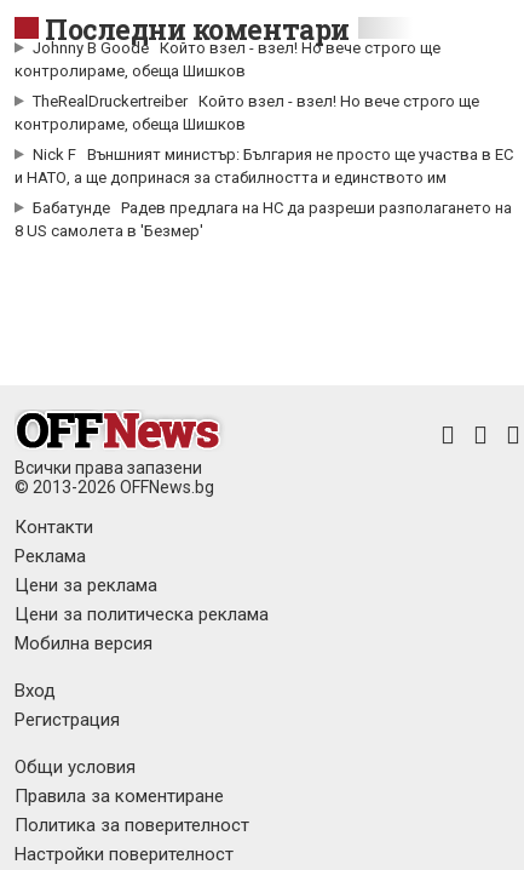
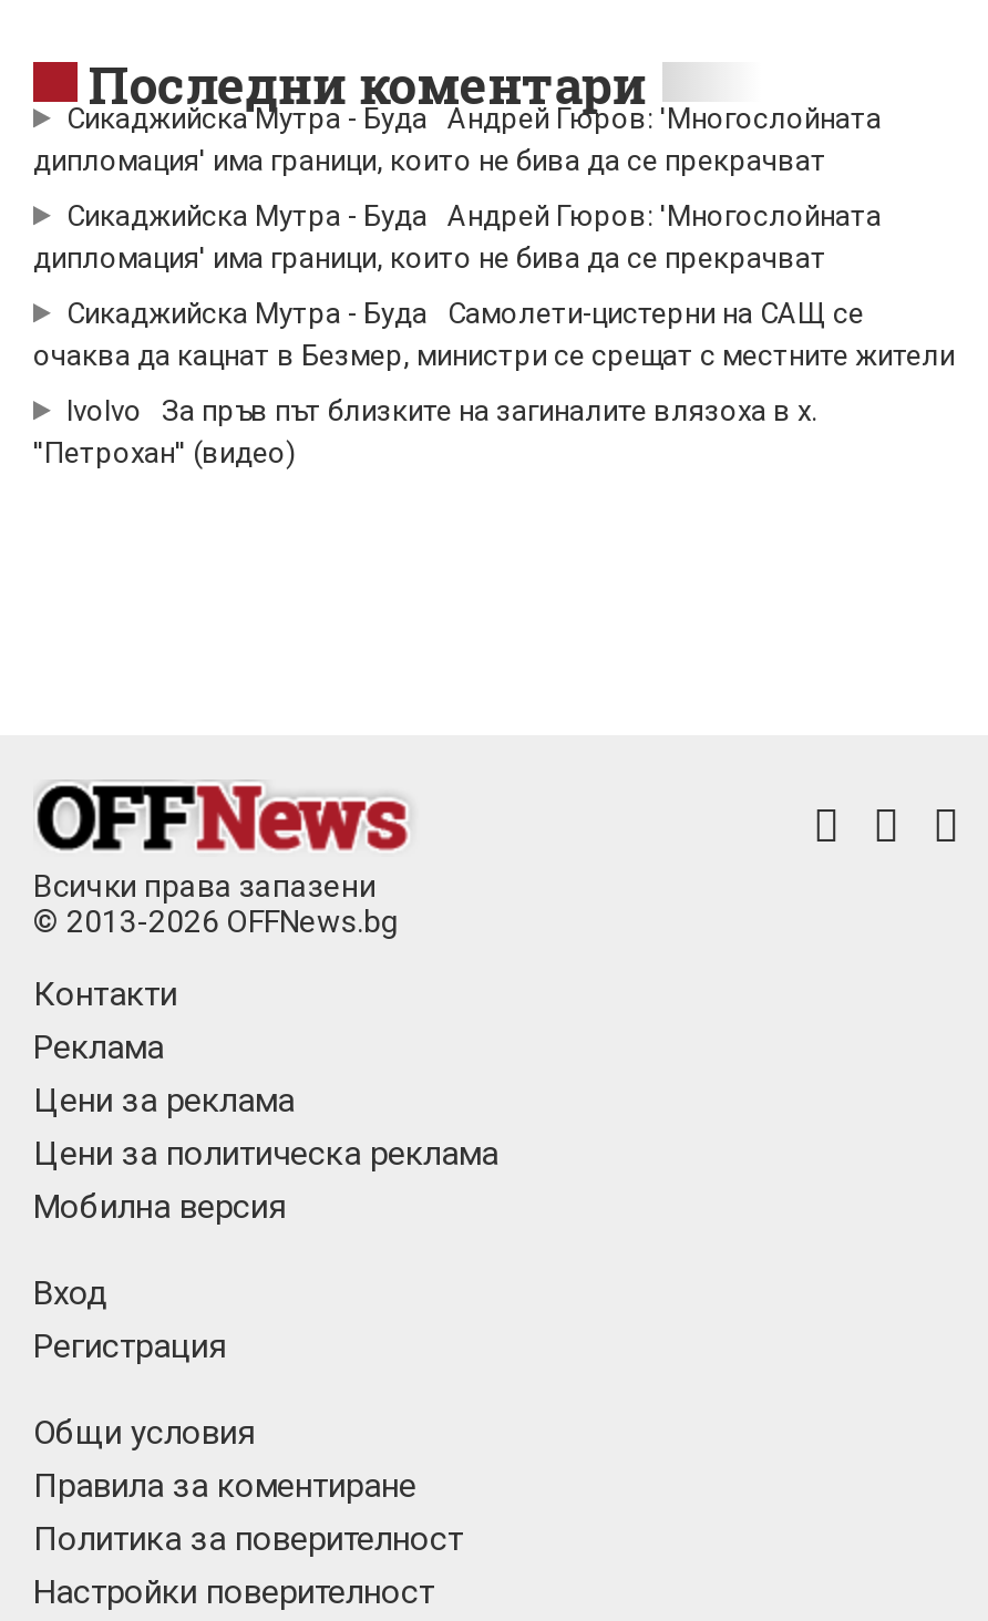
[15,39,440,80] Johnny B Goode Който взел - взел! Но вече строго ще | контролираме, обеща Шишков -> [33,102,882,177] Сикаджийска Мутра - Буда Андрей Гюров: 'Многослойната | дипломация' има граници, които не бива да се прекрачват
[15,92,479,133] TheRealDruckertreiber Който взел - взел! Но вече строго ще | контролираме, обеща Шишков -> [33,199,882,275] Сикаджийска Мутра - Буда Андрей Гюров: 'Многослойната | дипломация' има граници, които не бива да се прекрачват
[15,145,513,187] Nick F Външният министър: България не просто ще участва в ЕС | и НАТО, а ще допринася за стабилността и единството им -> [33,297,955,372] Сикаджийска Мутра - Буда Самолети-цистерни на САЩ се | очаква да кацнат в Безмер, министри се срещат с местните жители
[15,199,512,240] Бабатунде Радев предлага на НС да разреши разполагането на | 8 US самолета в 'Безмер' -> [33,394,817,469] IvoIvo За пръв път близките на загиналите влязоха в х. | ''Петрохан'' (видео)

